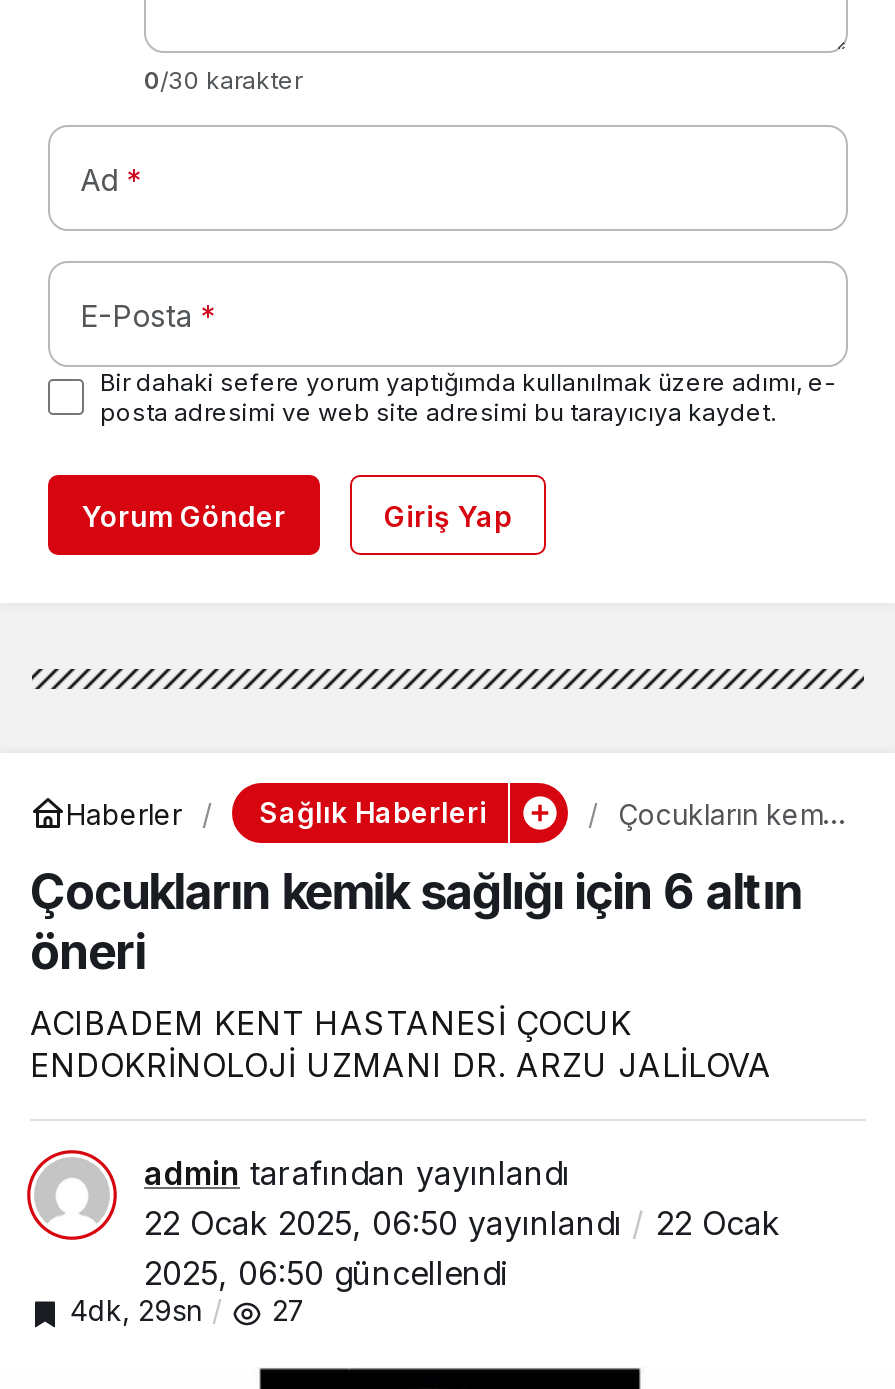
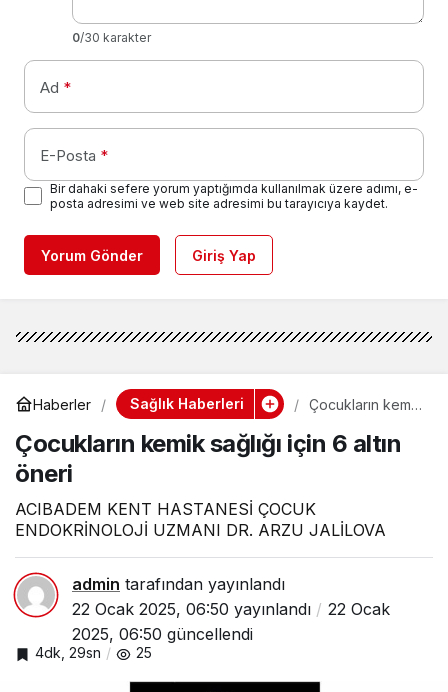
[272,1293,306,1327] 27 -> [136,644,152,661] 25

